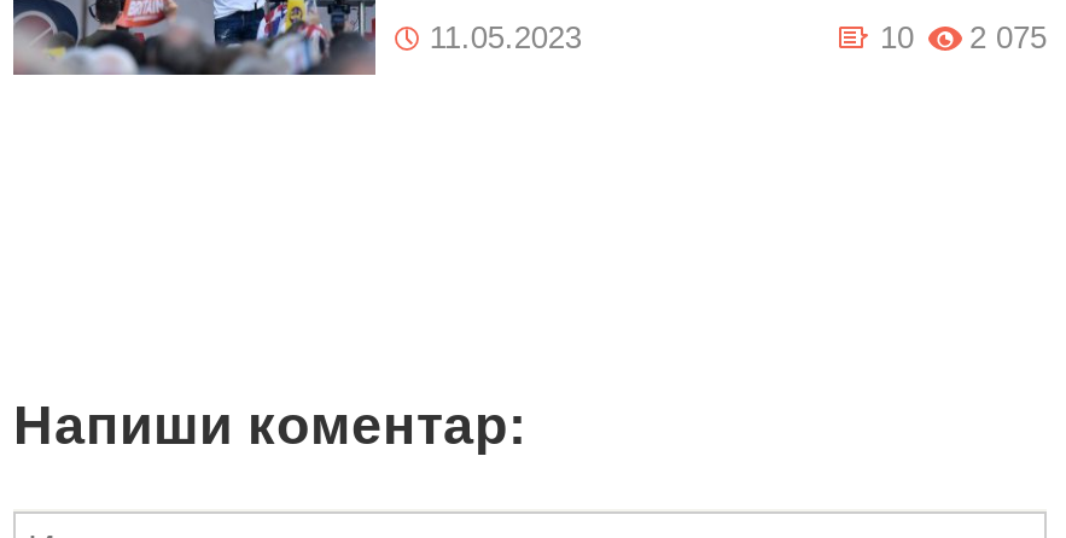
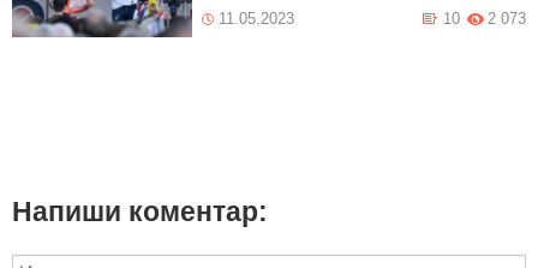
[880,19,1047,55] 10 2 075 -> [443,9,526,27] 10 2 073

